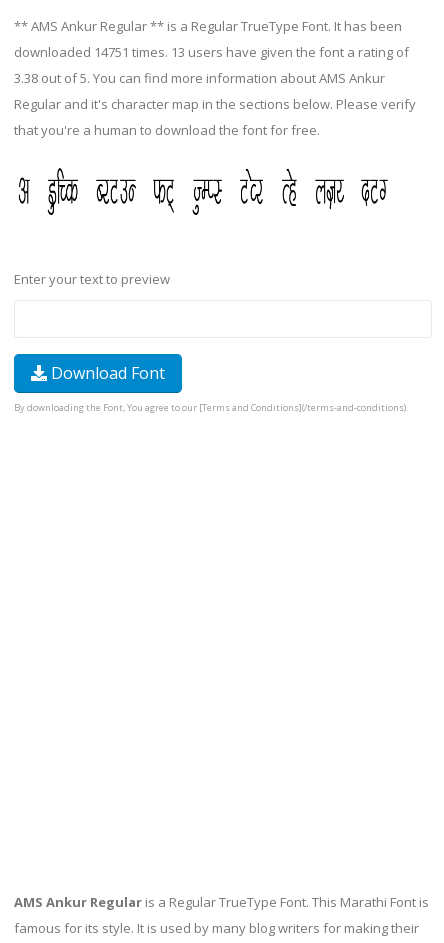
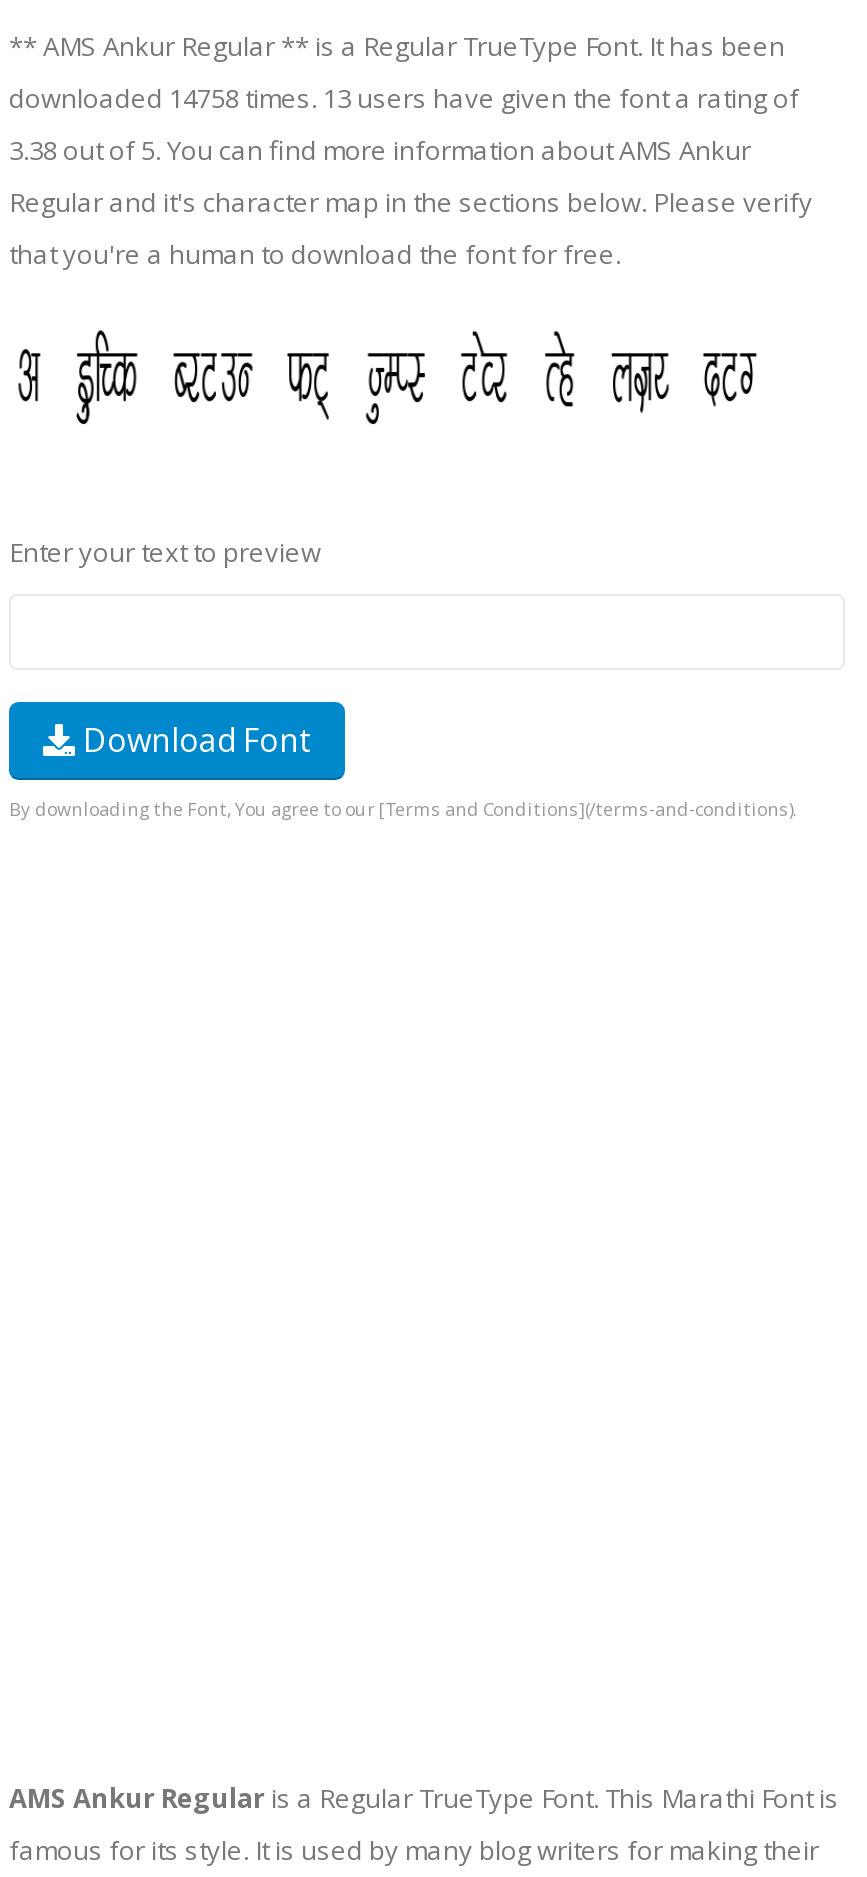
[14,43,409,61] downloaded 14751 times. 13 users have given the font a rating of -> [9,80,799,116] downloaded 14758 times. 13 users have given the font a rating of

